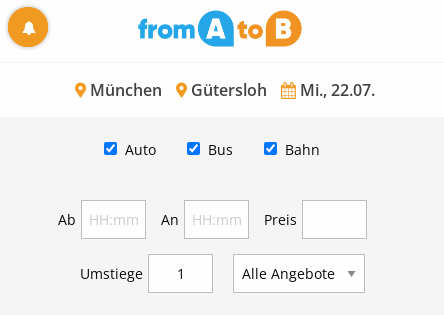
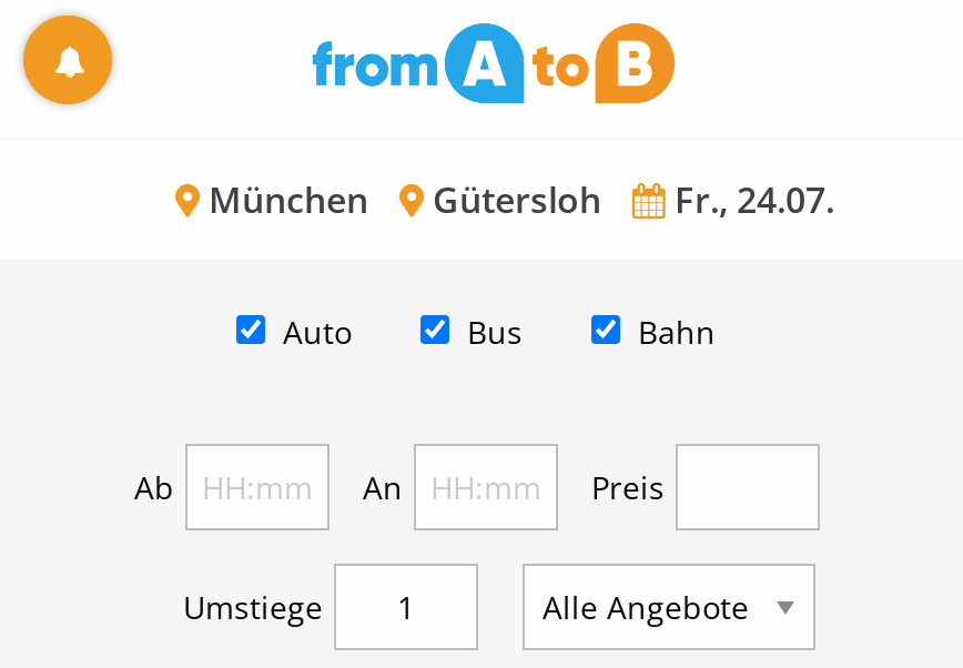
[86,78,375,100] München Gütersloh Mi., 22.07. -> [200,174,834,223] München Gütersloh Fr., 24.07.

